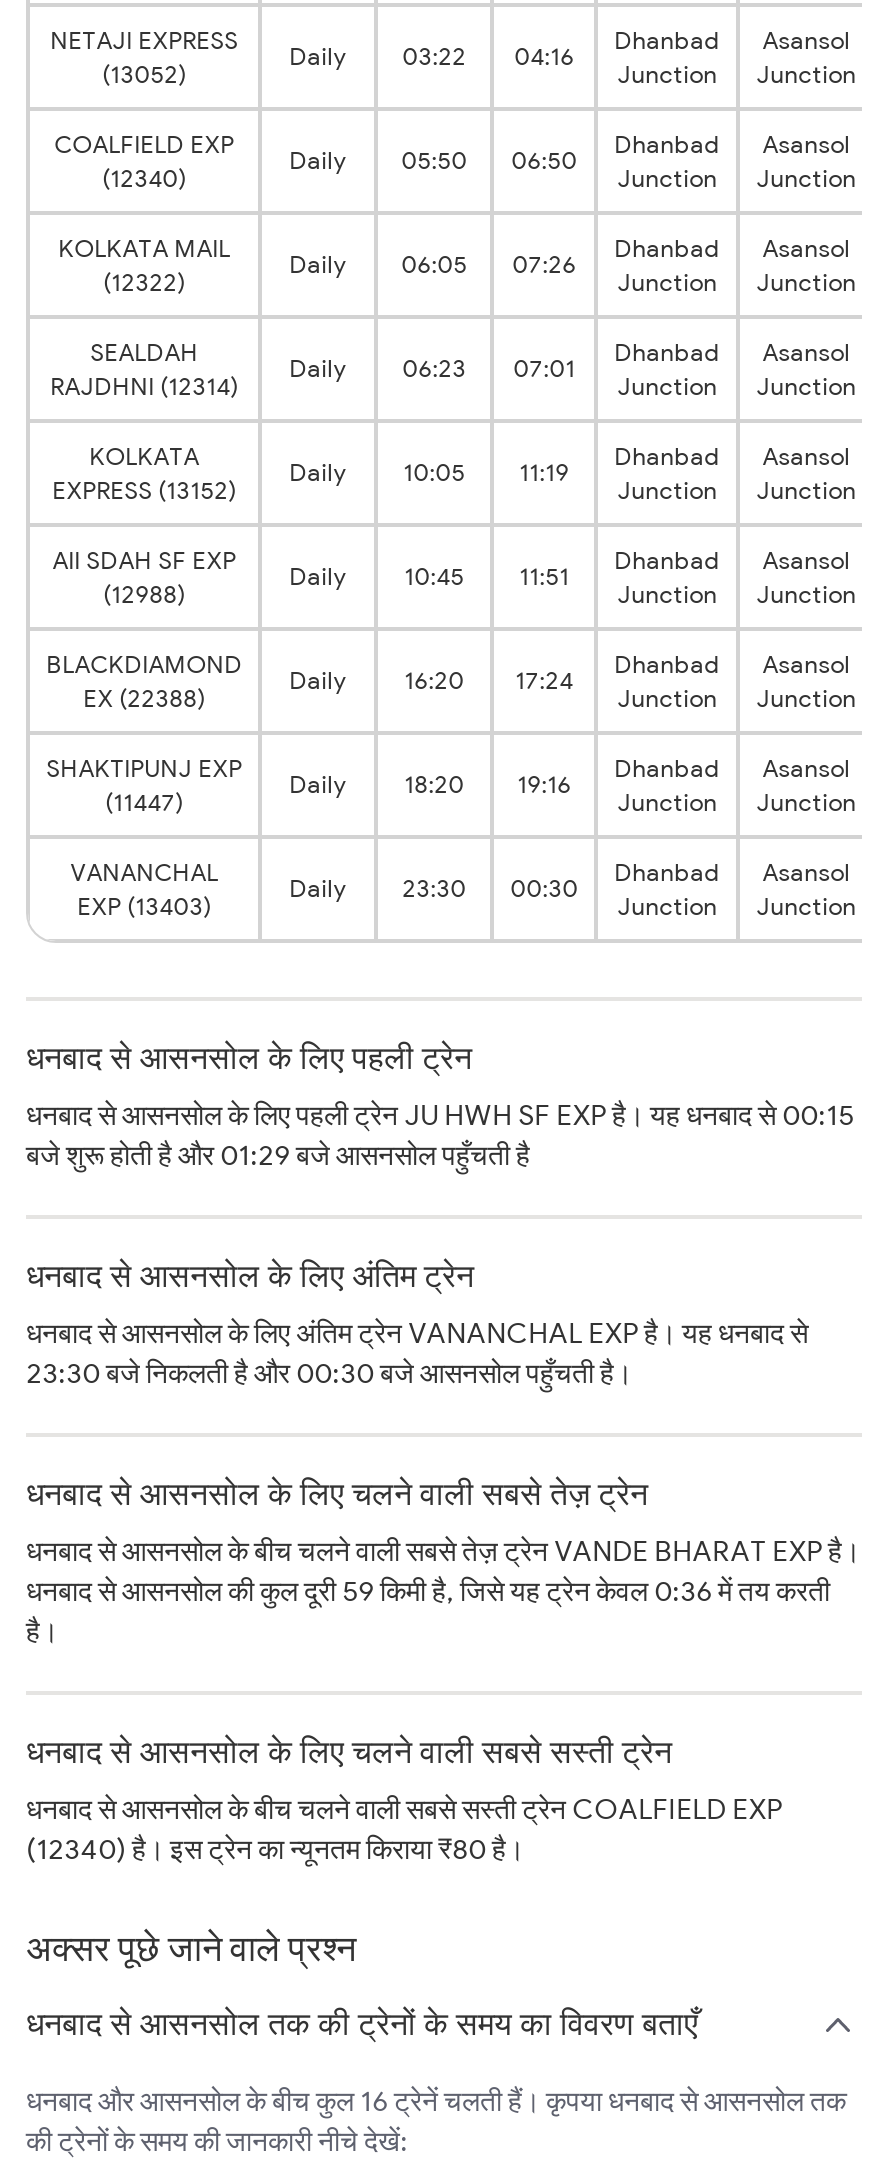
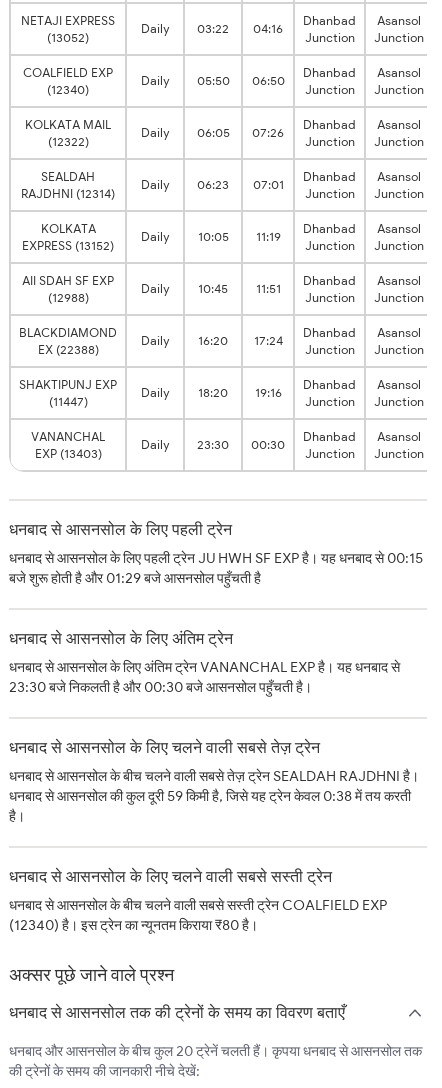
[26,1533,860,1609] धनबाद से आसनसोल के बीच चलने वाली सबसे तेज़ ट्रेन VANDE BHARAT EXP है। | धनबाद से आसनसोल की कुल दूरी 59 किमी है, जिसे यह ट्रेन केवल 0:36 में तय करती -> [9,767,419,805] धनबाद से आसनसोल के बीच चलने वाली सबसे तेज़ ट्रेन SEALDAH RAJDHNI है। | धनबाद से आसनसोल की कुल दूरी 59 किमी है, जिसे यह ट्रेन केवल 0:38 में तय करती
[26,2083,846,2119] धनबाद और आसनसोल के बीच कुल 16 ट्रेनें चलती हैं। कृपया धनबाद से आसनसोल तक -> [9,1042,422,1060] धनबाद और आसनसोल के बीच कुल 20 ट्रेनें चलती हैं। कृपया धनबाद से आसनसोल तक

